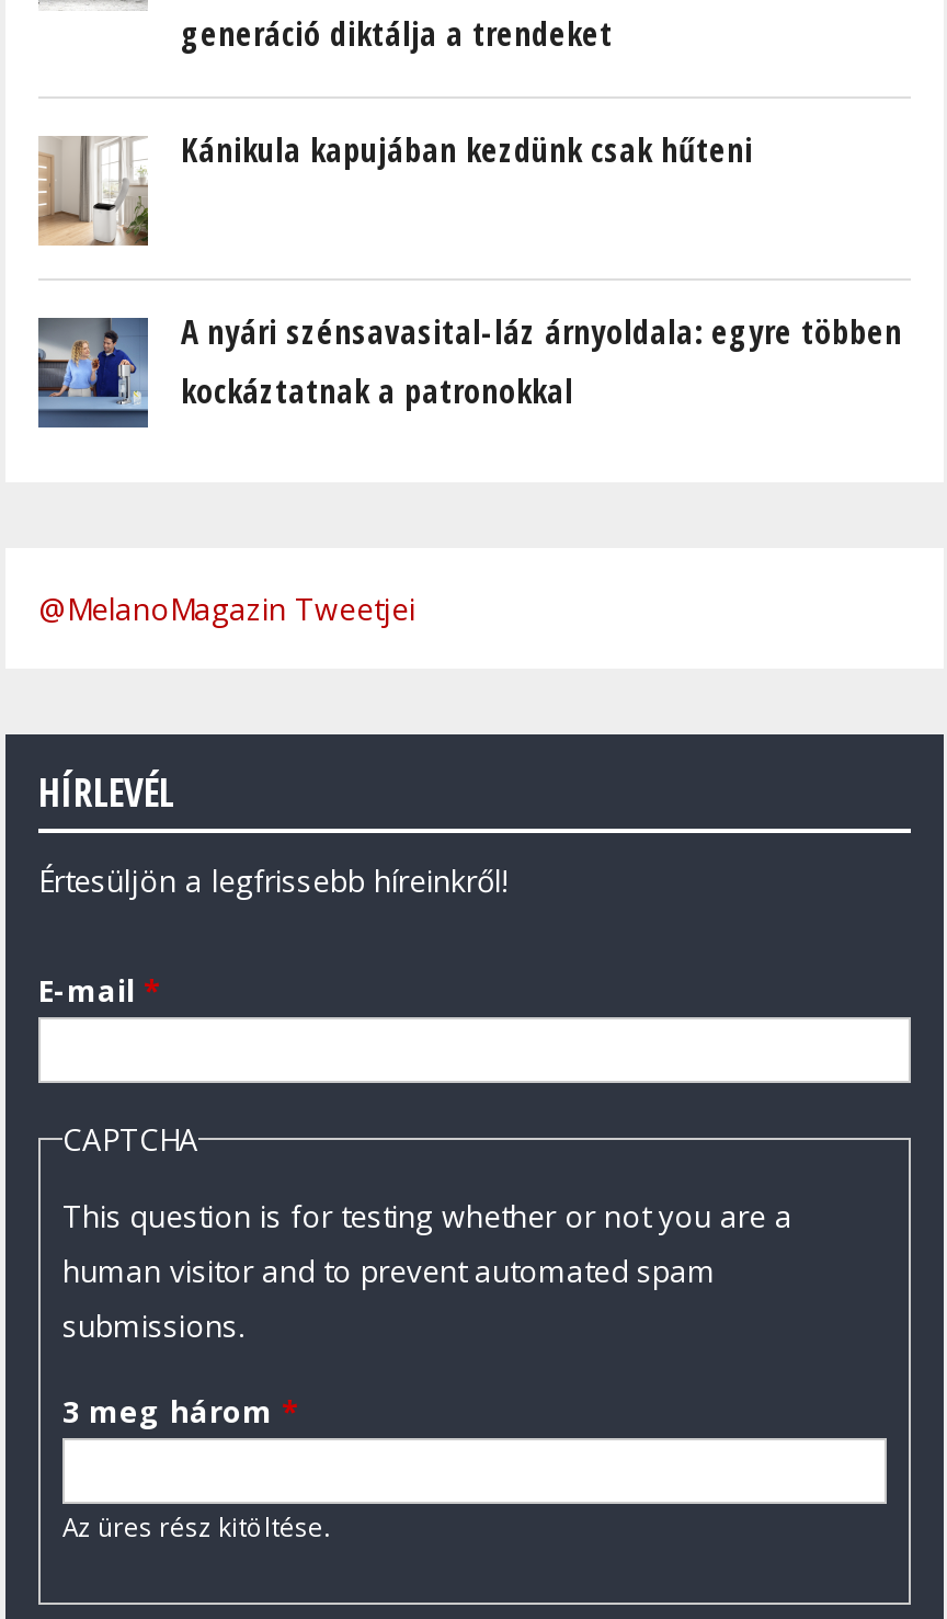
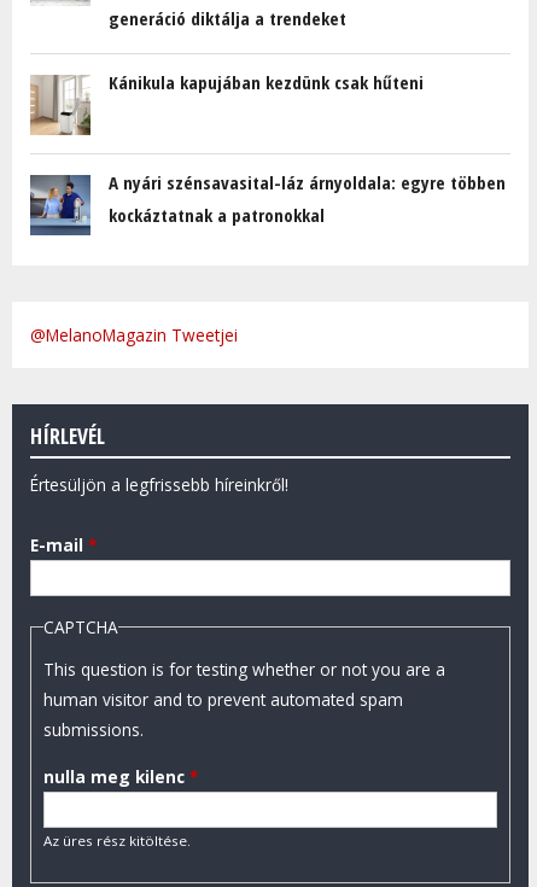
[62,1390,297,1432] 3 meg három * -> [43,765,198,788] nulla meg kilenc *

